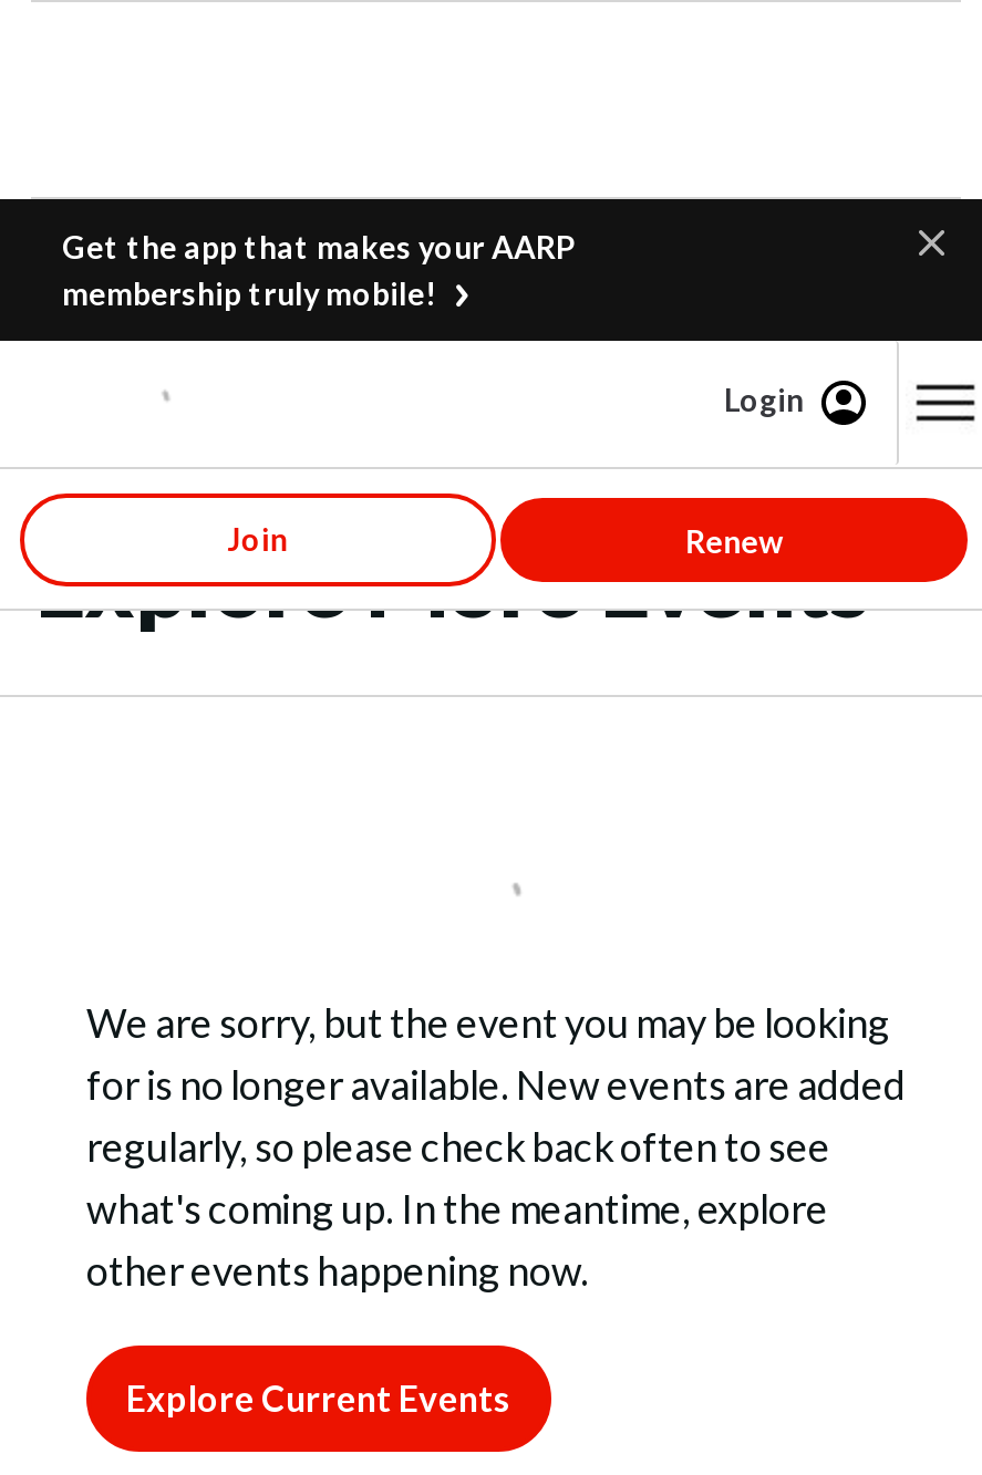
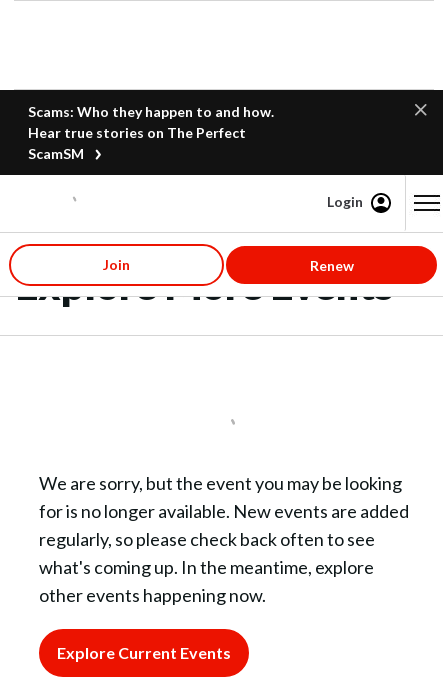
[62,228,576,312] Get the app that makes your AARP | membership truly mobile! -> [28,103,274,162] Scams: Who they happen to and how. | Hear true stories on The Perfect | ScamSM

